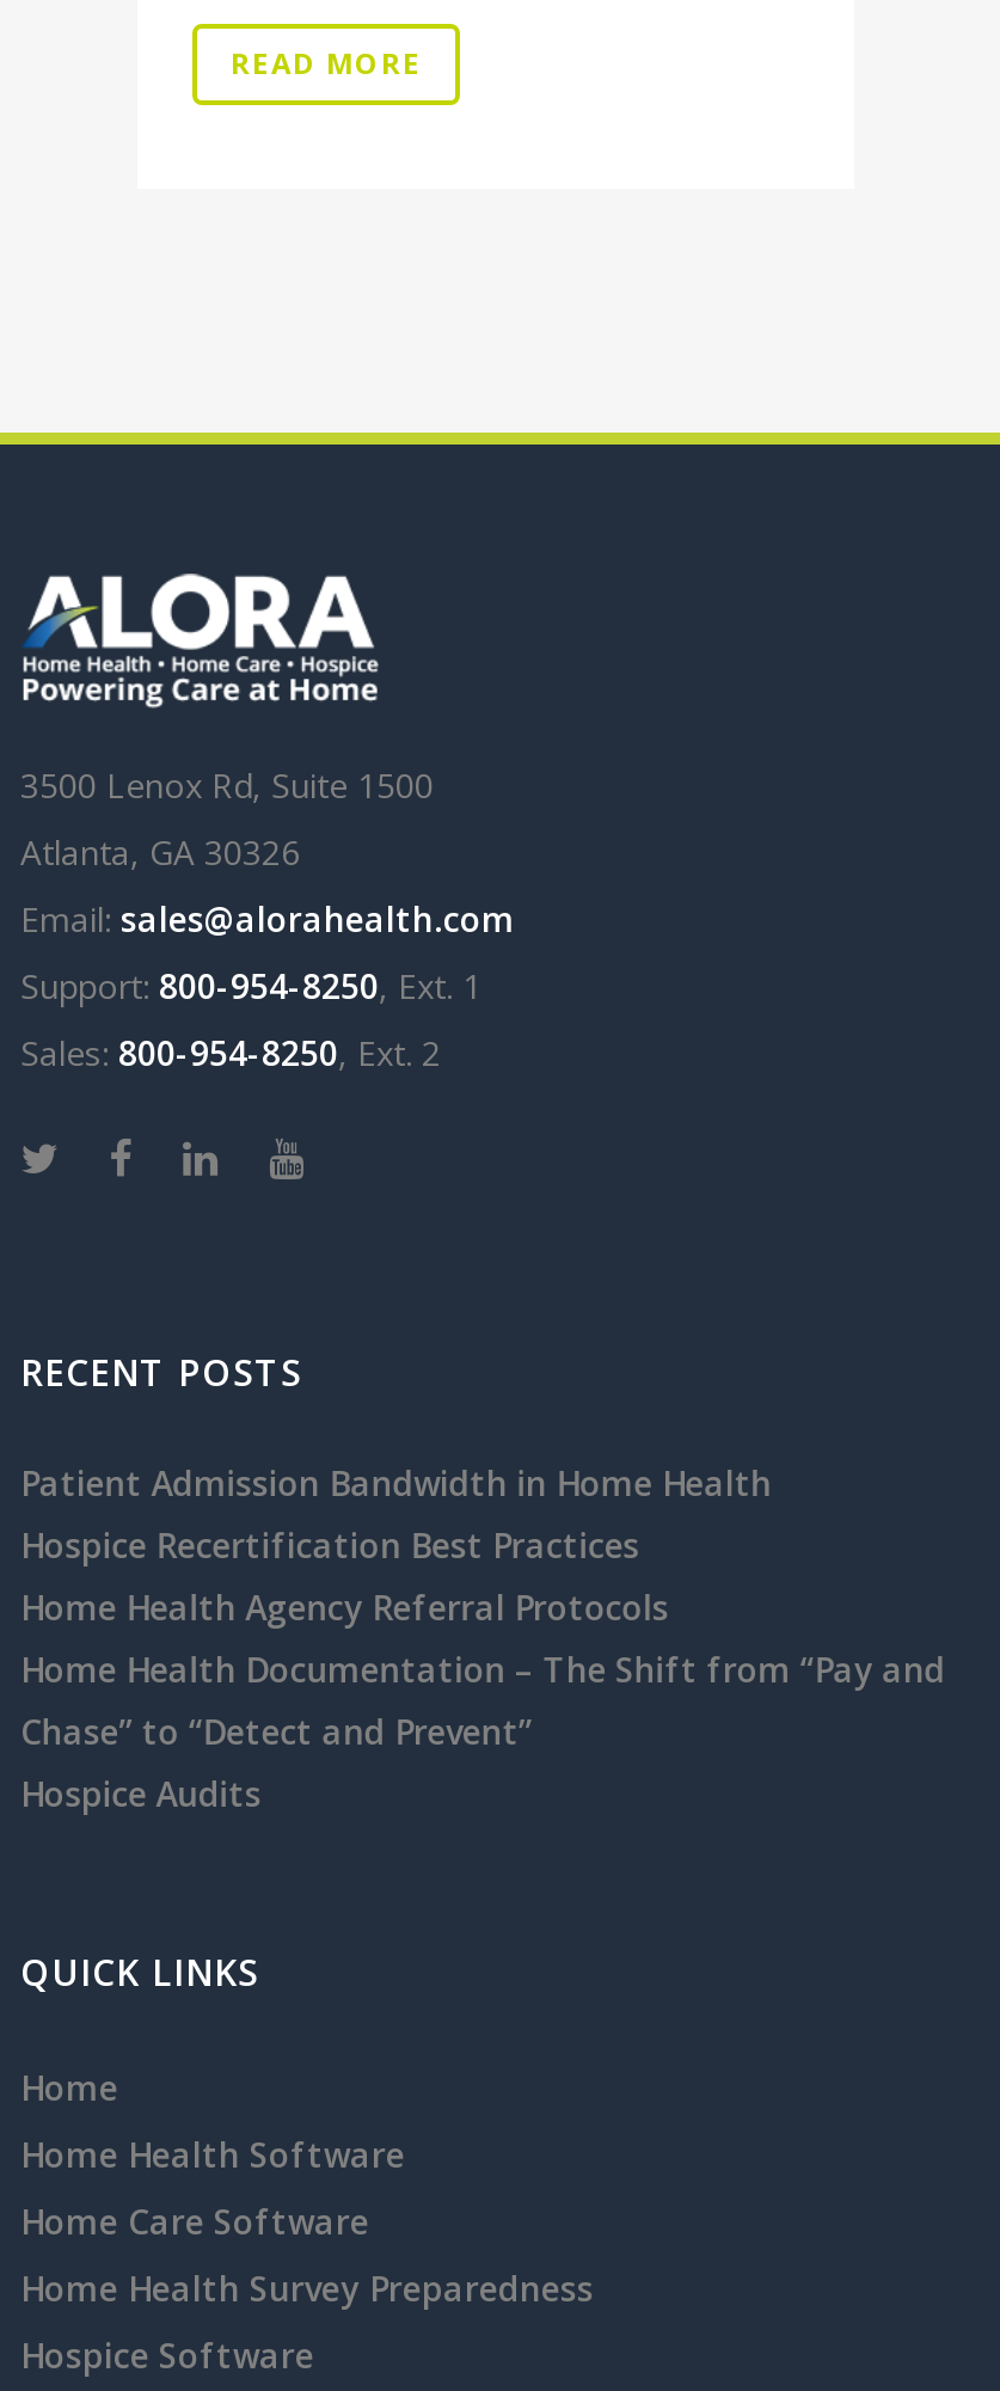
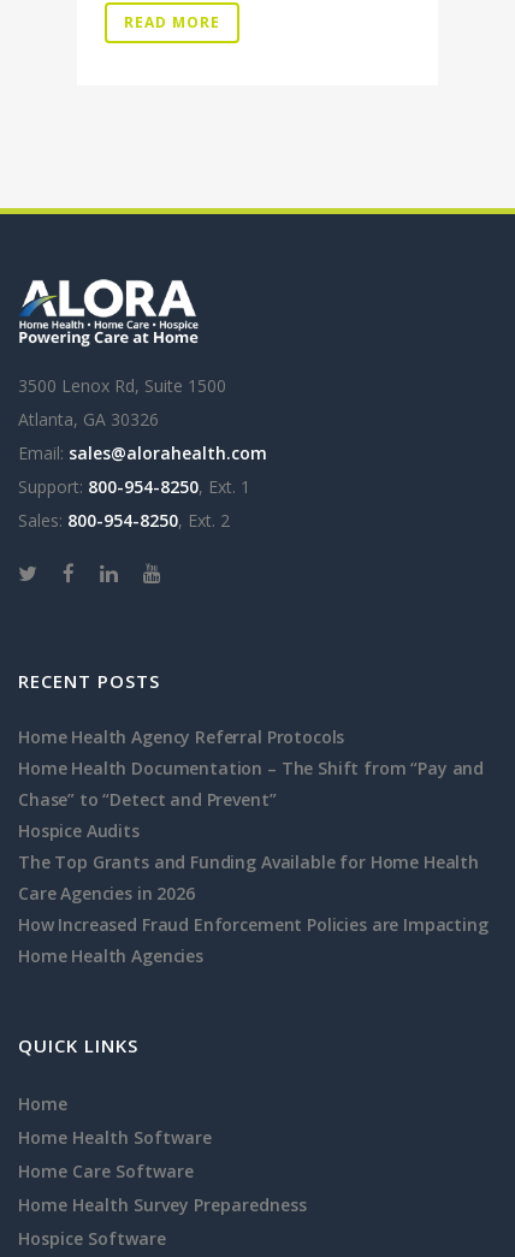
[20,1460,772,1568] Patient Admission Bandwidth in Home Health | Hospice Recertification Best Practices -> none
moved [20,1584,946,1816] -> [18,725,484,842]: Home Health Agency Referral Protocols | Home Health Documentation – The Shift from “Pay and | Chase” to “Detect and Prevent” | Hospice Audits
none -> [18,850,488,967] The Top Grants and Funding Available for Home Health | Care Agencies in 2026 | How Increased Fraud Enforcement Policies are Impacting | Home Health Agencies

